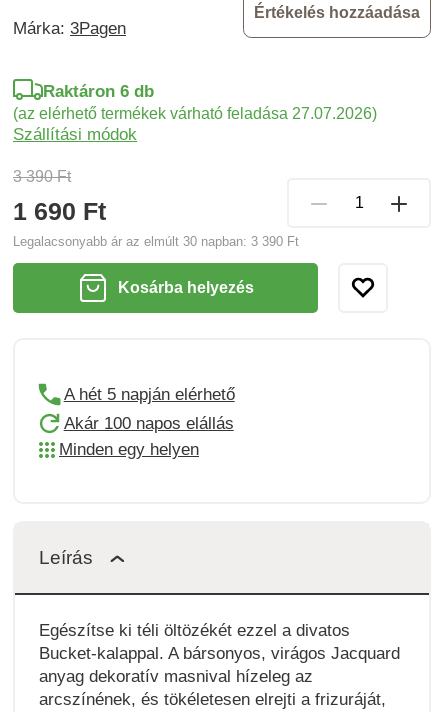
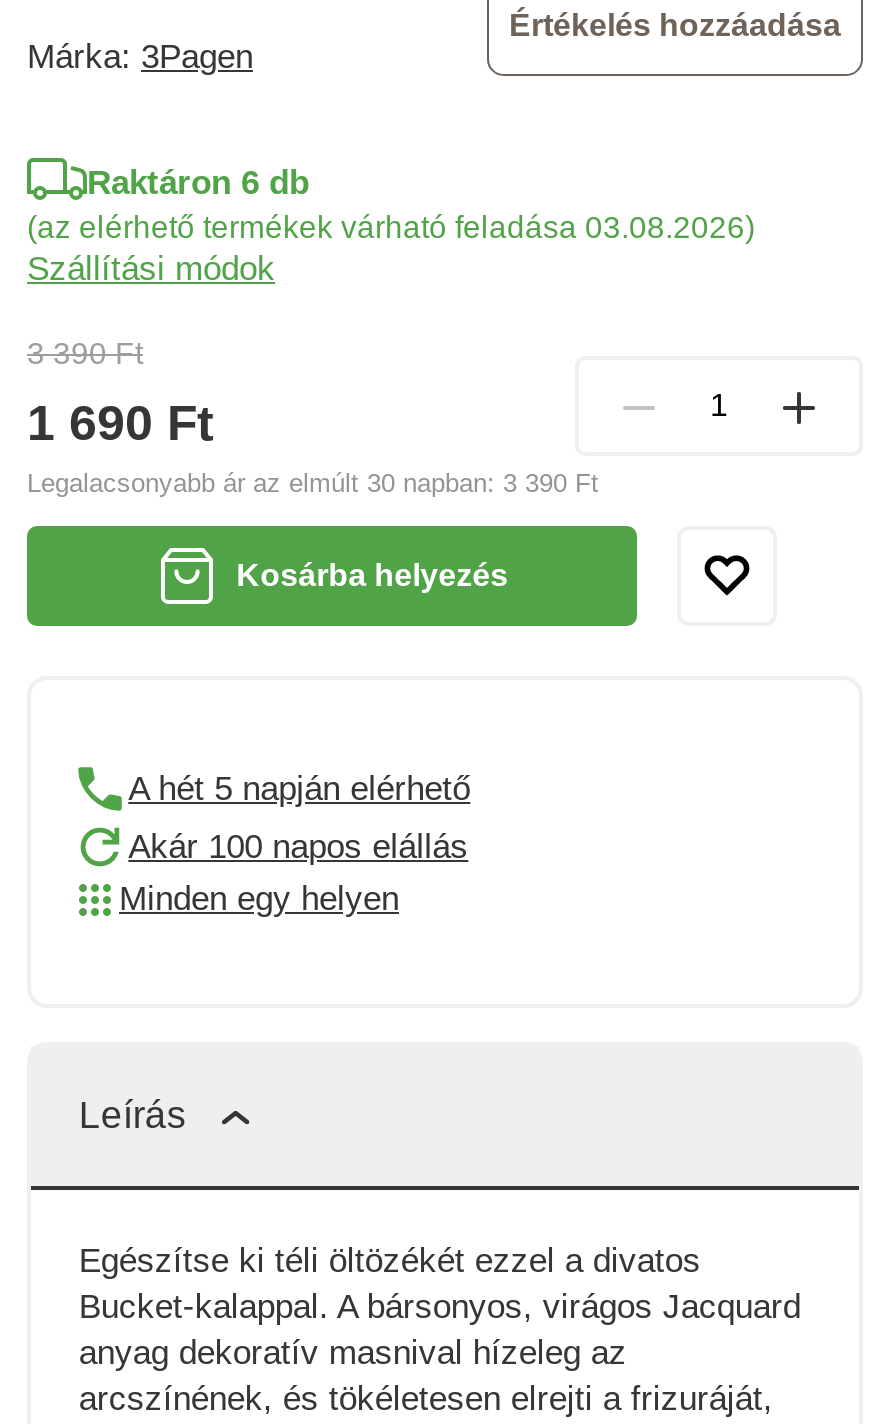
[13,105,377,122] (az elérhető termékek várható feladása 27.07.2026) -> [27,209,755,243] (az elérhető termékek várható feladása 03.08.2026)

